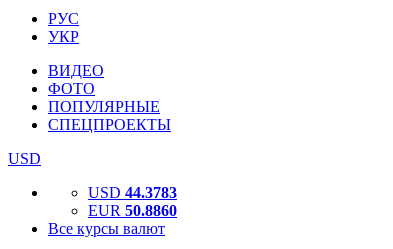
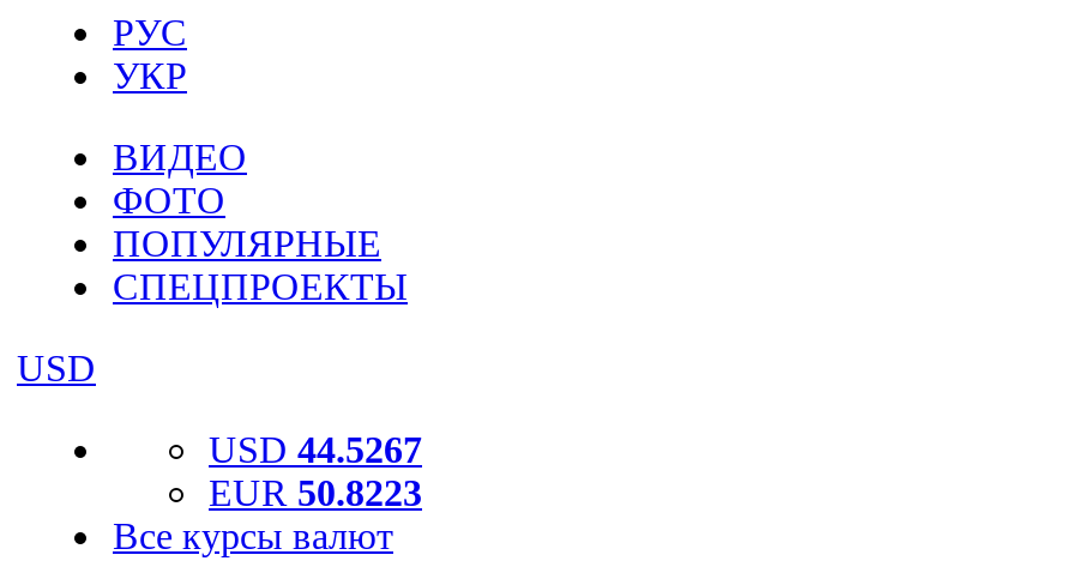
[88,184,177,201] USD 44.3783 -> [209,429,422,470] USD 44.5267
[88,202,177,219] EUR 50.8860 -> [209,472,422,513] EUR 50.8223

